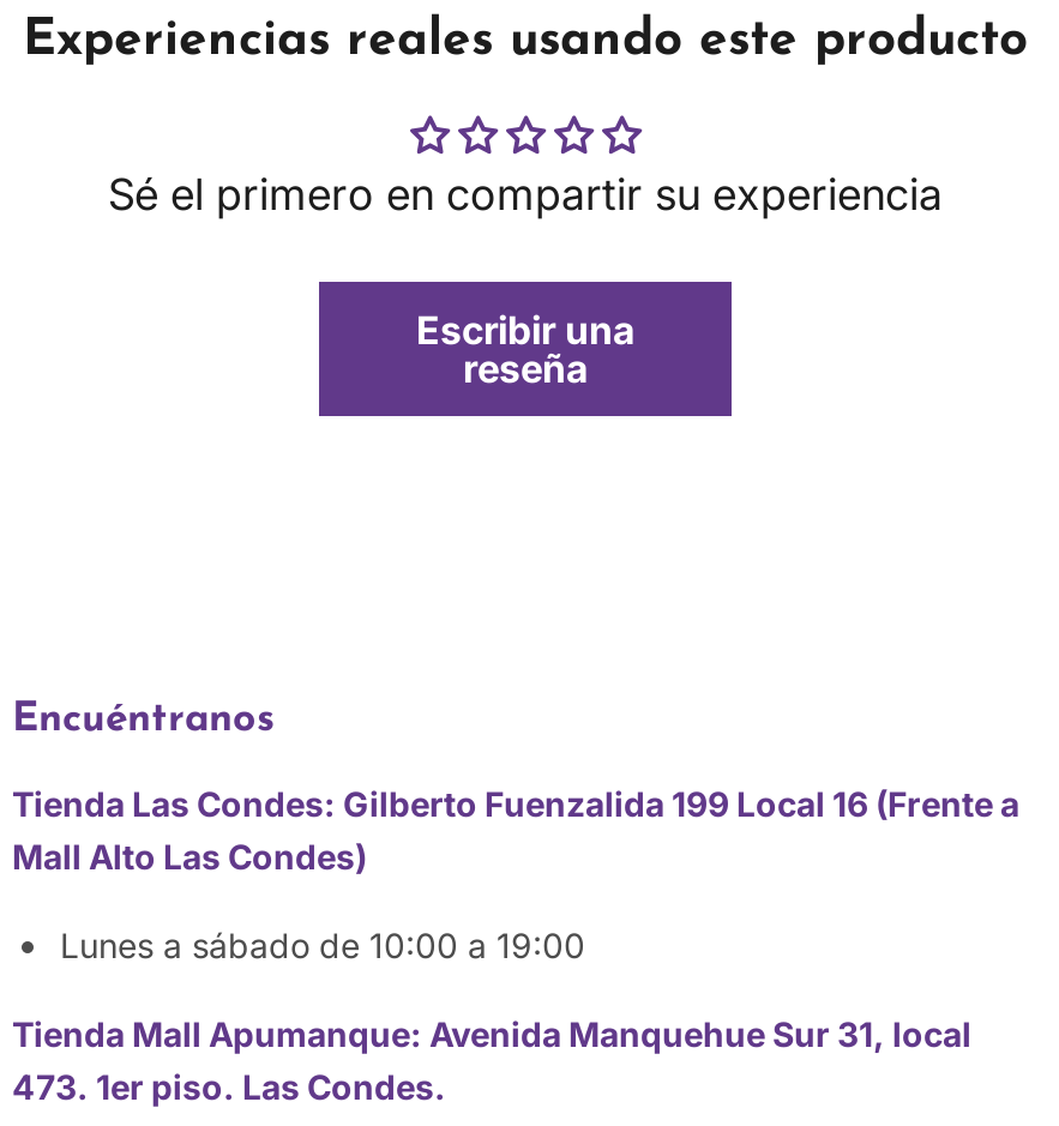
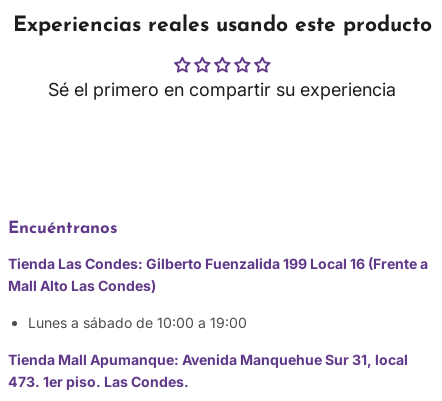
[416,306,634,393] Escribir una | reseña -> none

